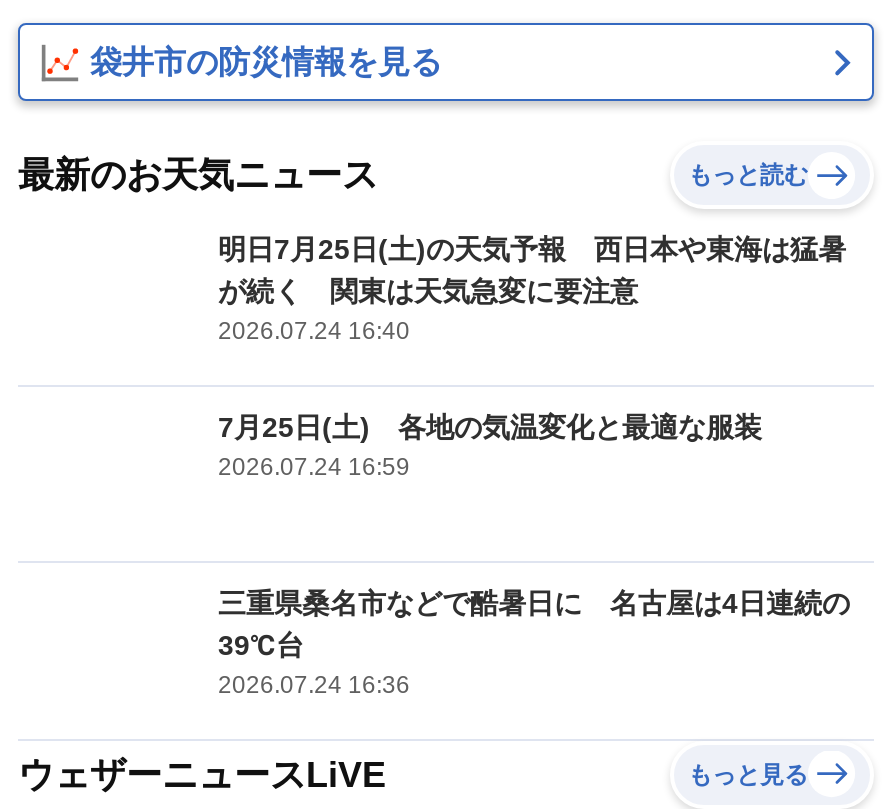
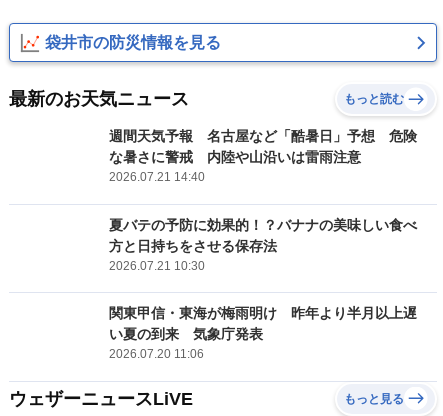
[218,233,846,345] 明日7月25日(土)の天気予報 西日本や東海は猛暑 | が続く 関東は天気急変に要注意 | 2026.07.24 16:40 -> [109,128,417,184] 週間天気予報 名古屋など「酷暑日」予想 危険 | な暑さに警戒 内陸や山沿いは雷雨注意 | 2026.07.21 14:40
[218,410,762,480] 7月25日(土) 各地の気温変化と最適な服装 | 2026.07.24 16:59 -> [109,216,417,272] 夏バテの予防に効果的！？バナナの美味しい食べ | 方と日持ちをさせる保存法 | 2026.07.21 10:30
[218,587,850,699] 三重県桑名市などで酷暑日に 名古屋は4日連続の | 39℃台 | 2026.07.24 16:36 -> [109,305,417,361] 関東甲信・東海が梅雨明け 昨年より半月以上遅 | い夏の到来 気象庁発表 | 2026.07.20 11:06

